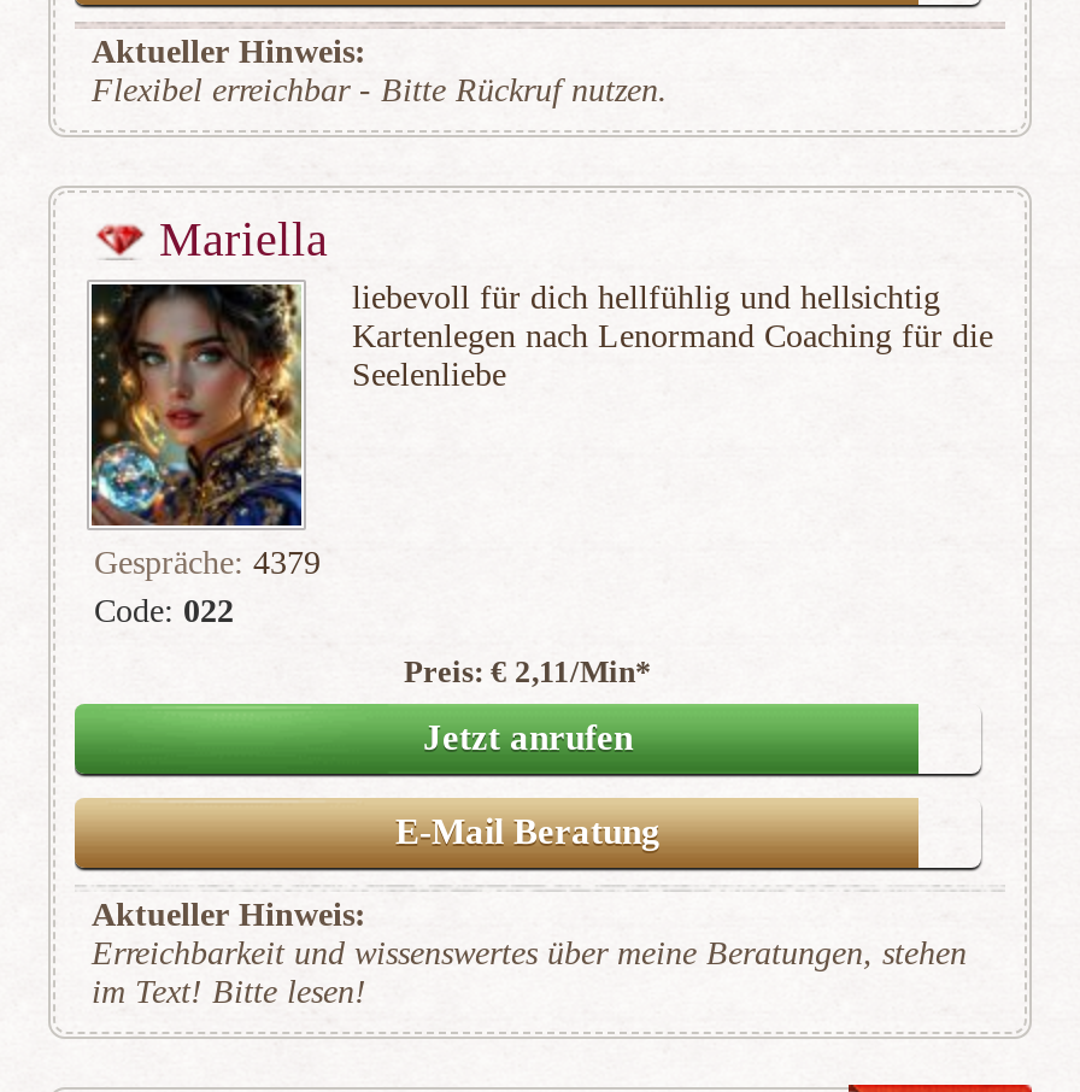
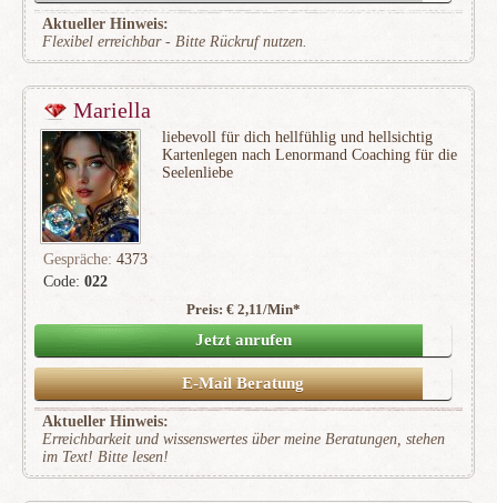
[94,545,321,581] Gespräche: 4379 -> [43,251,148,268] Gespräche: 4373

